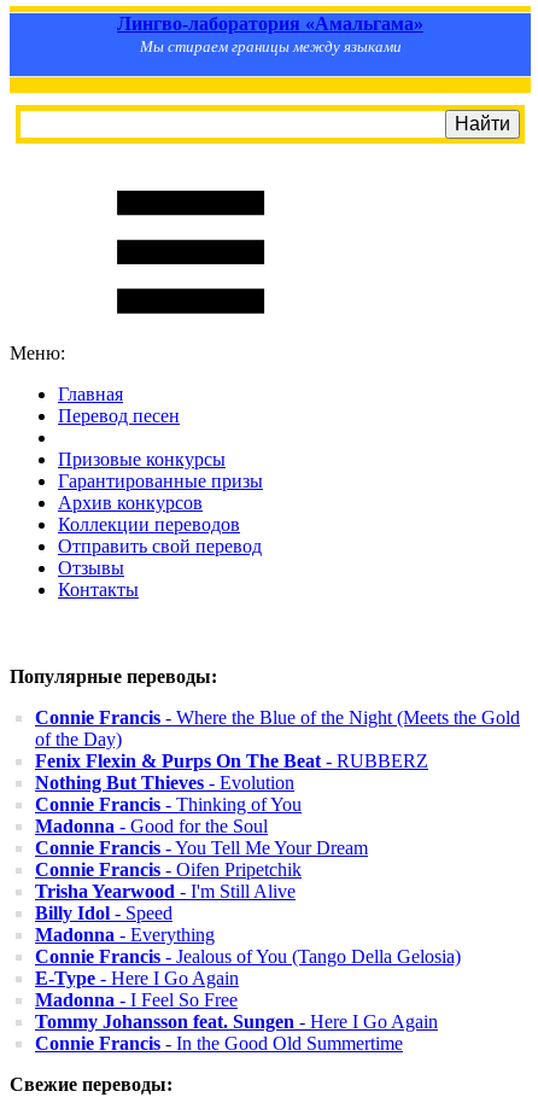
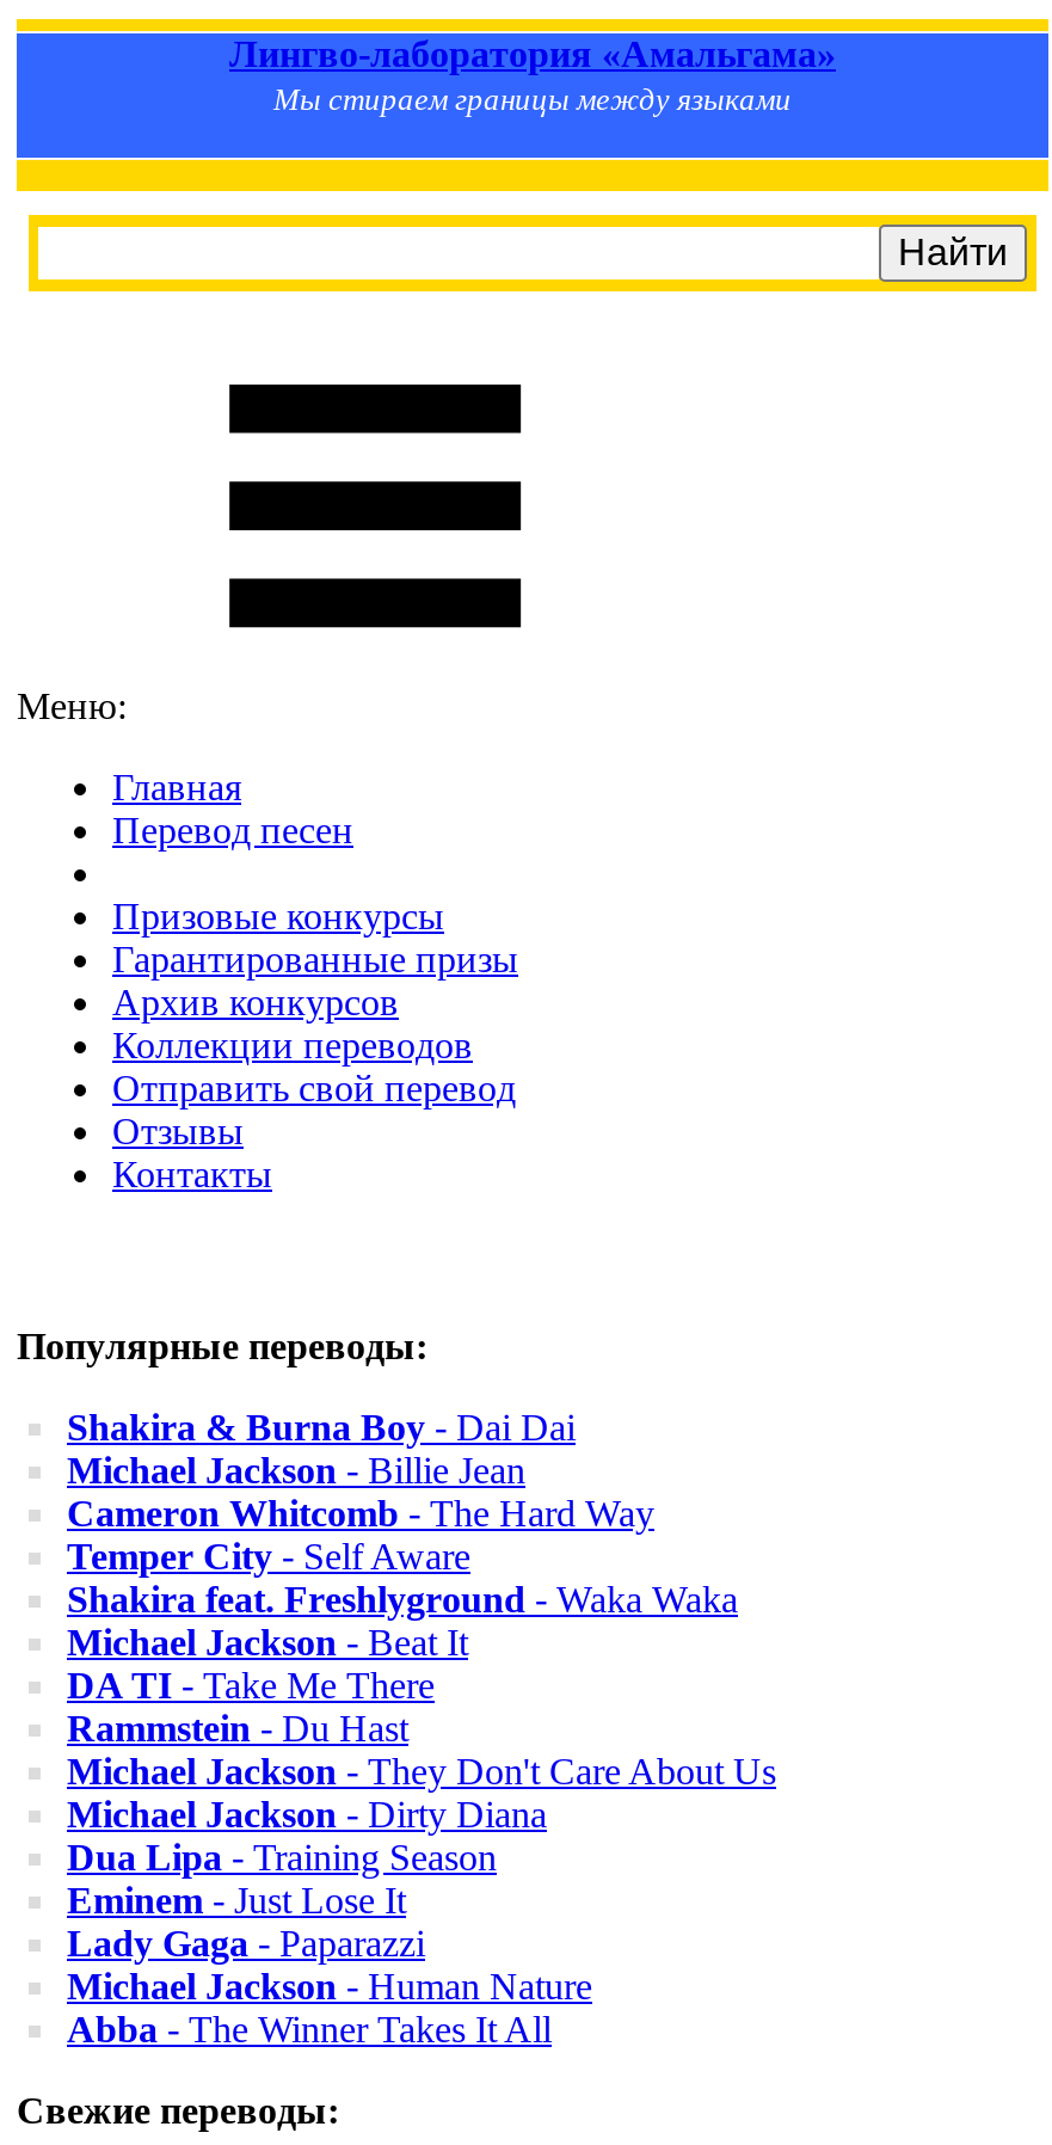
[35,707,520,1054] Connie Francis - Where the Blue of the Night (Meets the Gold | of the Day) | Fenix Flexin & Purps On The Beat - RUBBERZ | Nothing But Thieves - Evolution | Connie Francis - Thinking of You | Madonna - Good for the Soul | Connie Francis - You Tell Me Your Dream | Connie Francis - Oifen Pripetchik | Trisha Yearwood - I'm Still Alive | Billy Idol - Speed | Madonna - Everything | Connie Francis - Jealous of You (Tango Della Gelosia) | E-Type - Here I Go Again | Madonna - I Feel So Free | Tommy Johansson feat. Sungen - Here I Go Again | Connie Francis - In the Good Old Summertime -> [67,1407,776,2049] Shakira & Burna Boy - Dai Dai | Michael Jackson - Billie Jean | Cameron Whitcomb - The Hard Way | Temper City - Self Aware | Shakira feat. Freshlyground - Waka Waka | Michael Jackson - Beat It | DA TI - Take Me There | Rammstein - Du Hast | Michael Jackson - They Don't Care About Us | Michael Jackson - Dirty Diana | Dua Lipa - Training Season | Eminem - Just Lose It | Lady Gaga - Paparazzi | Michael Jackson - Human Nature | Abba - The Winner Takes It All

